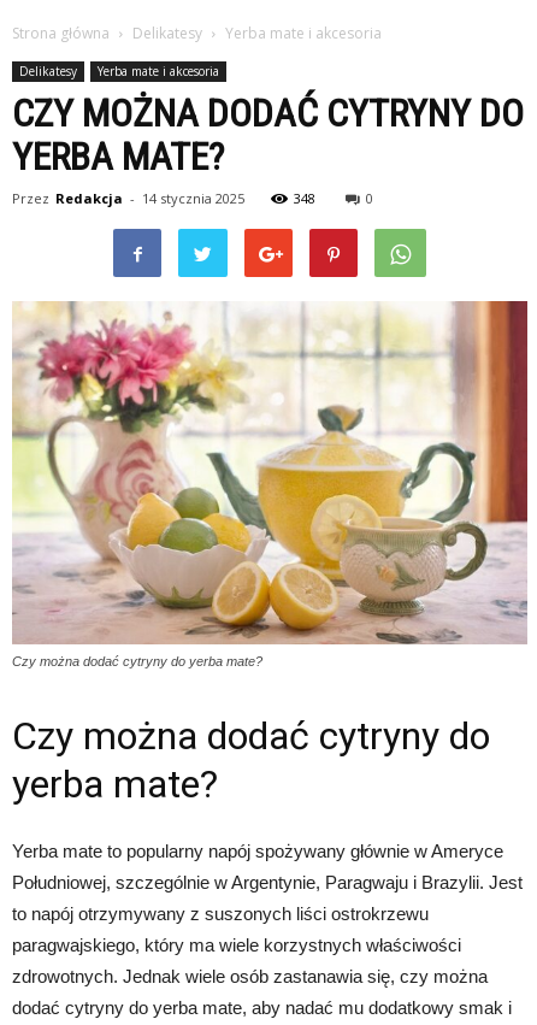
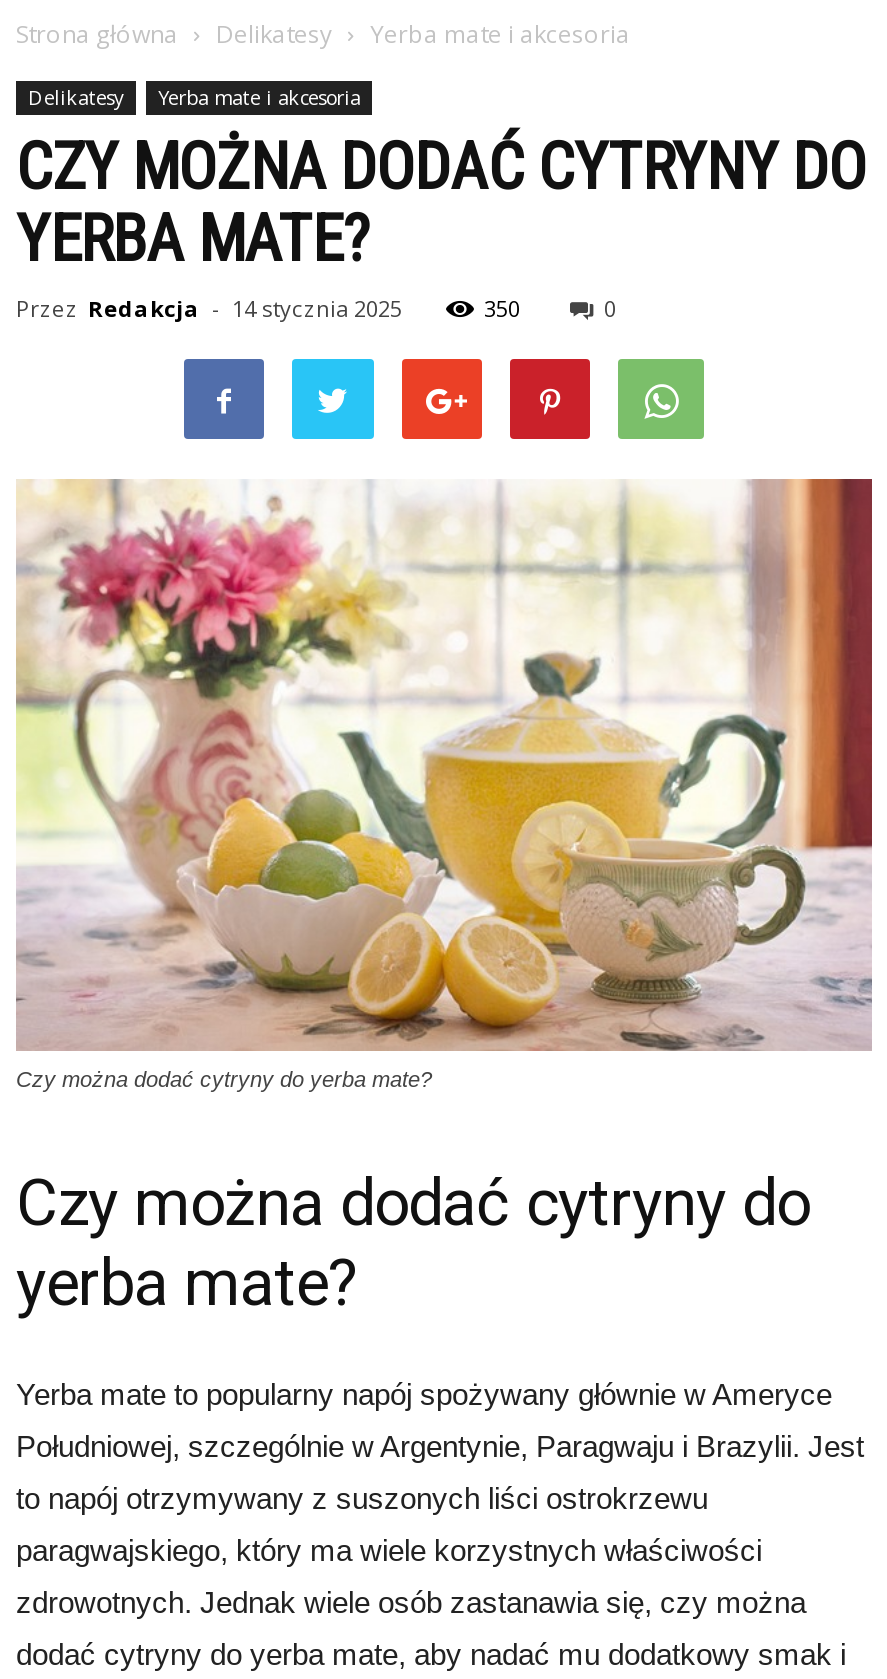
[294,189,315,207] 348 -> [484,293,520,323] 350

